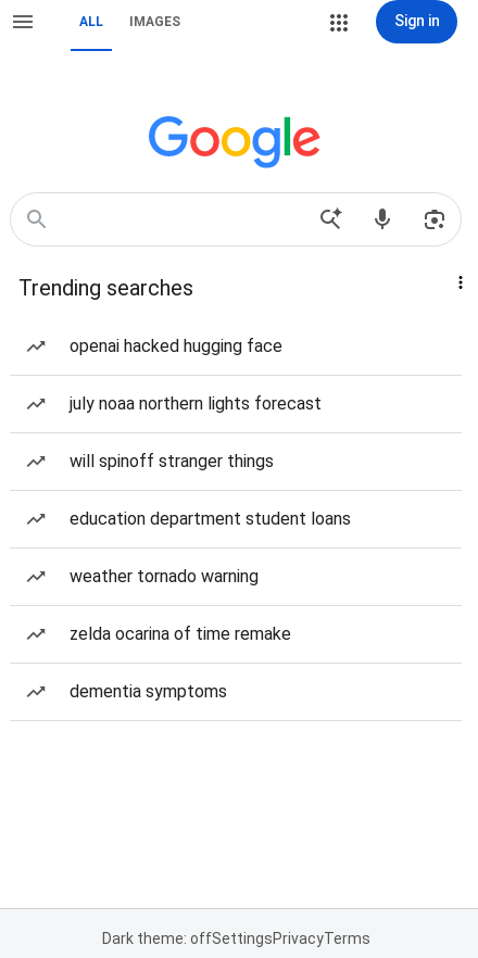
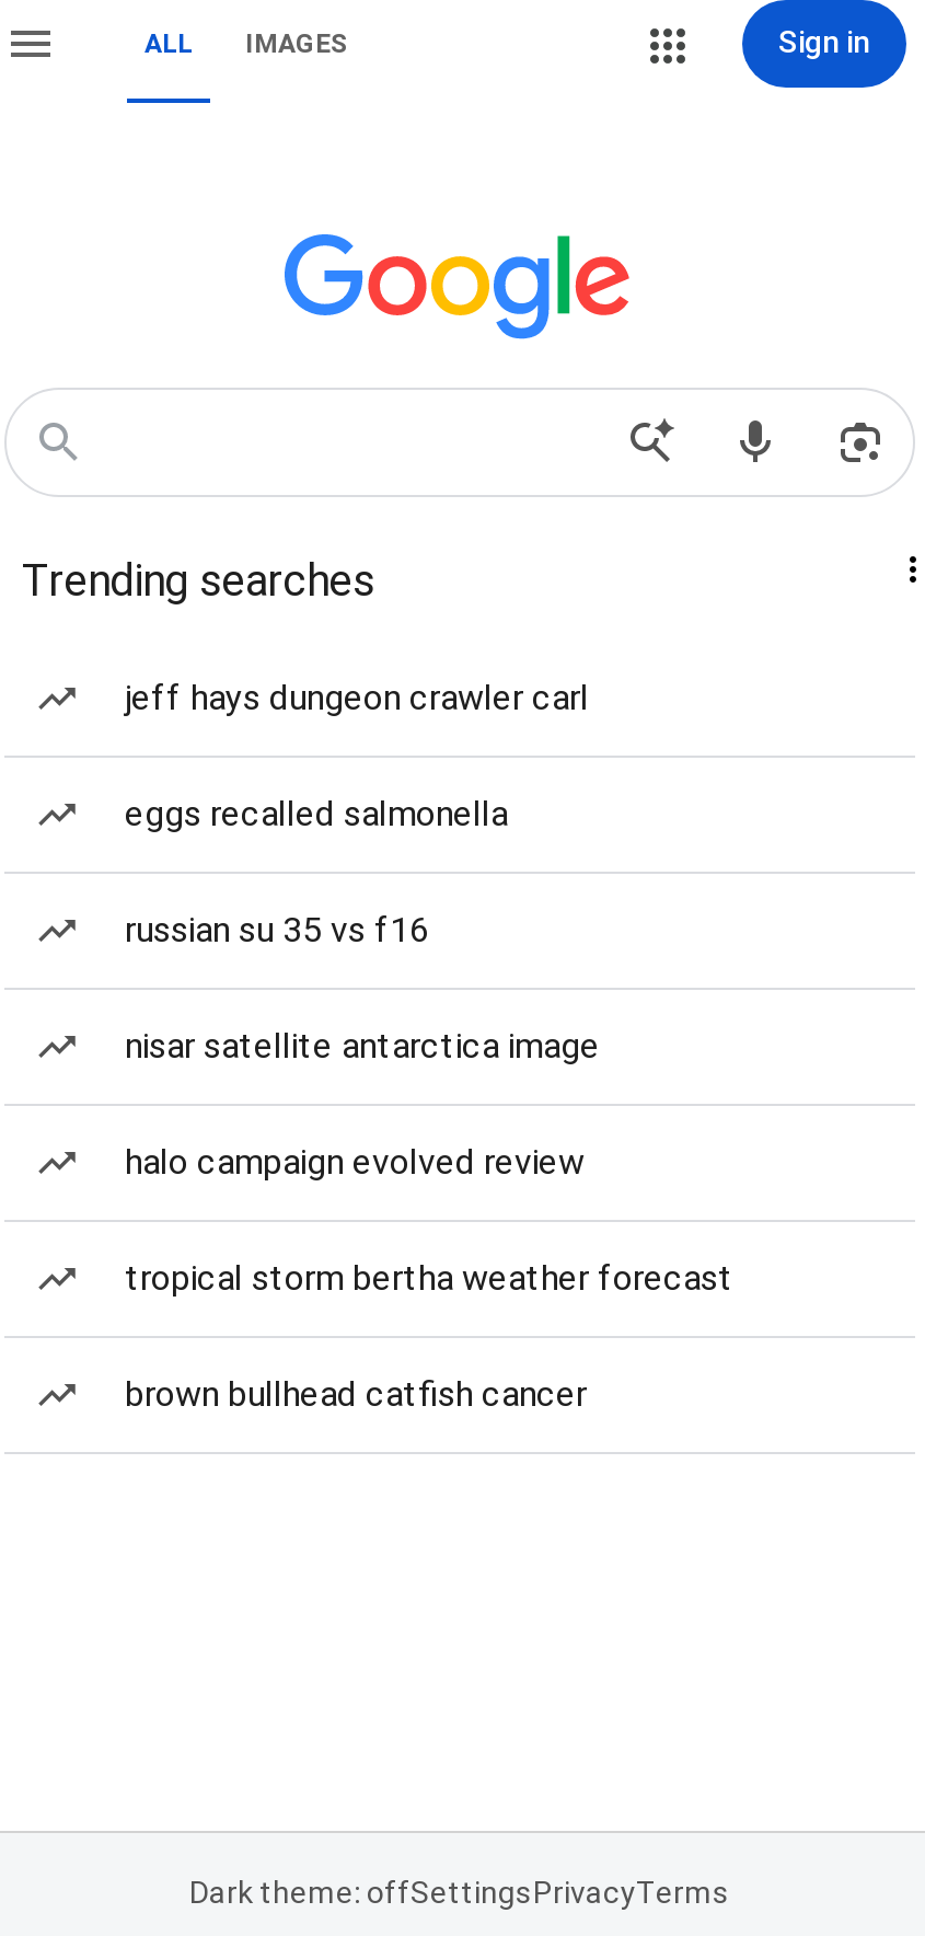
[70,336,282,356] openai hacked hugging face -> [125,677,589,718] jeff hays dungeon crawler carl
[70,393,322,414] july noaa northern lights forecast -> [125,793,508,834] eggs recalled salmonella
[70,451,274,471] will spinoff stranger things -> [125,909,429,950] russian su 35 vs f16
[70,508,351,529] education department student loans -> [125,1025,600,1067] nisar satellite antarctica image
[70,566,259,587] weather tornado warning -> [125,1141,585,1183] halo campaign evolved review
[70,623,291,644] zelda ocarina of time remake -> [125,1257,733,1299] tropical storm bertha weather forecast
[70,681,227,702] dementia symptoms -> [125,1373,587,1415] brown bullhead catfish cancer

